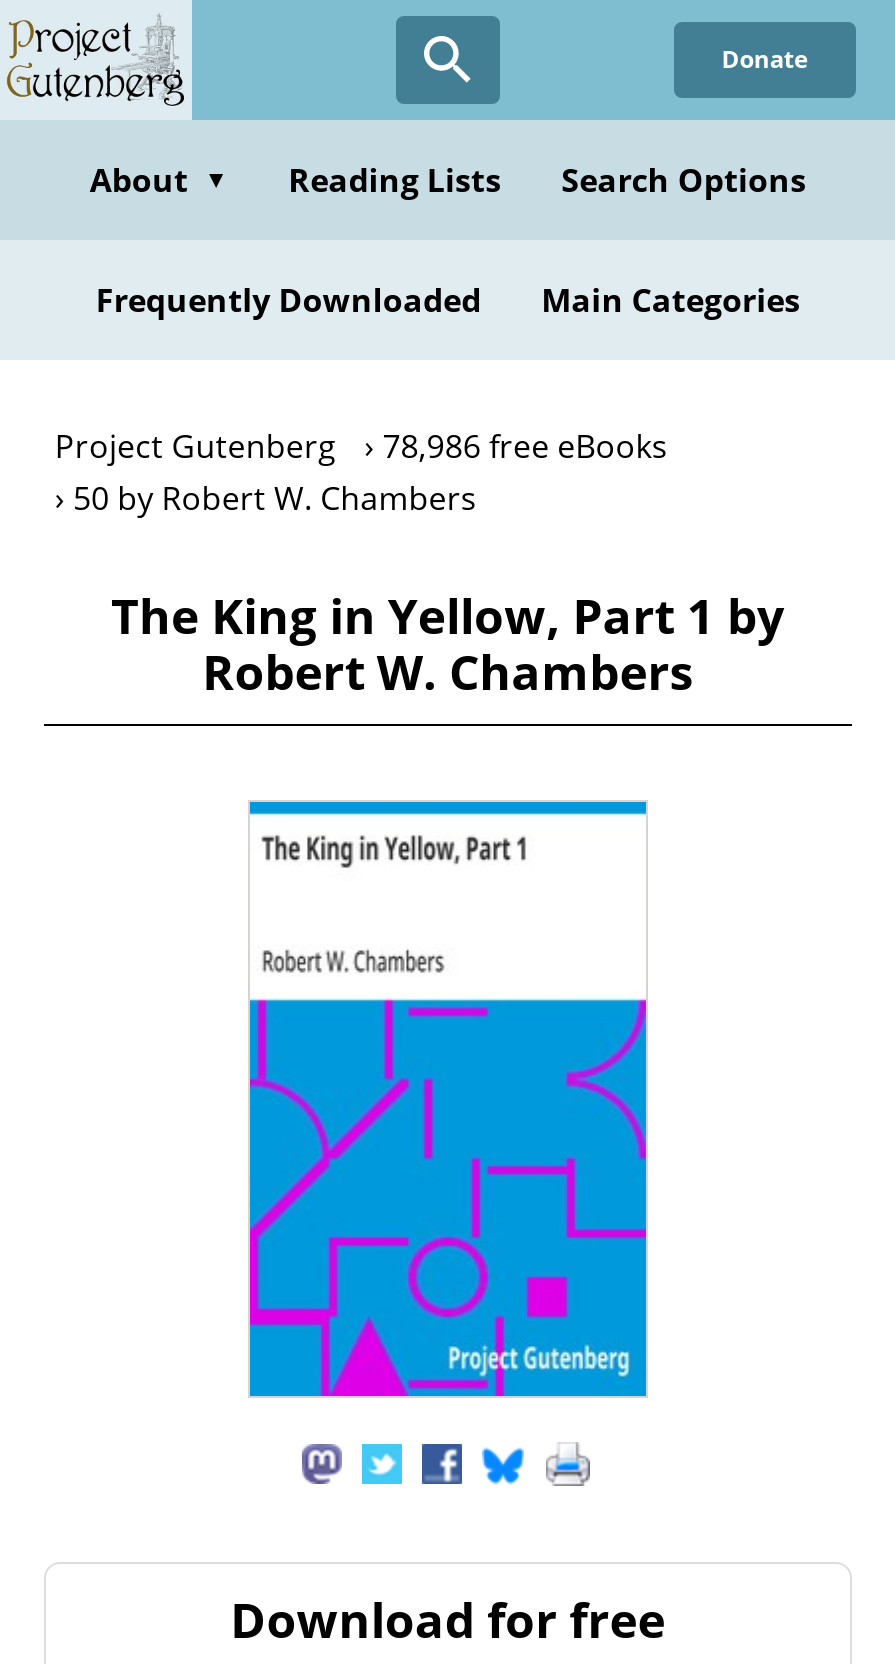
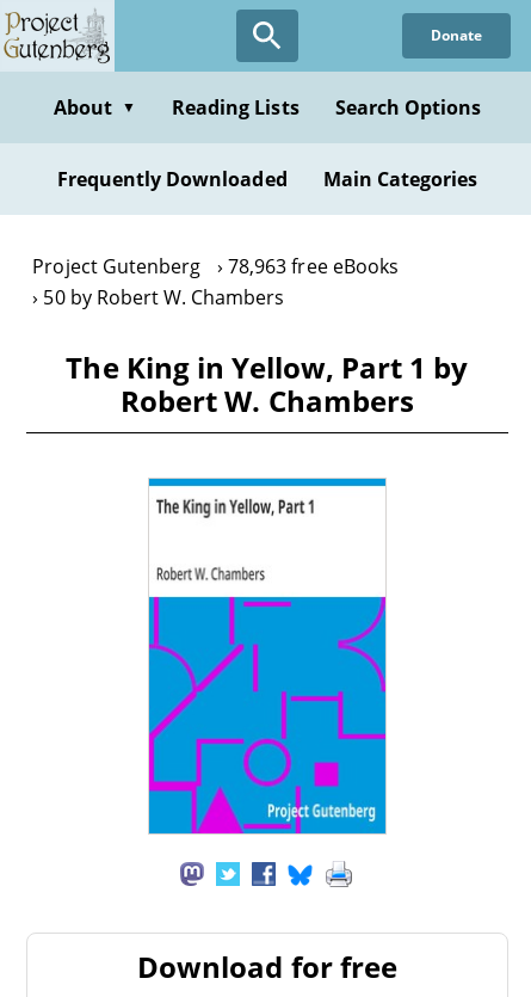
[55,424,668,468] Project Gutenberg 78,986 free eBooks -> [33,253,398,279] Project Gutenberg 78,963 free eBooks

